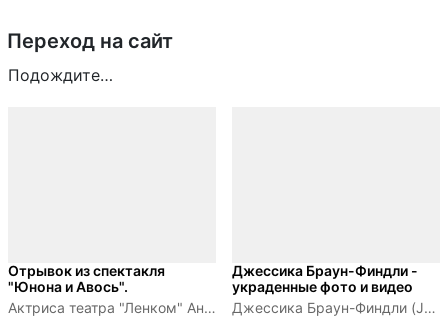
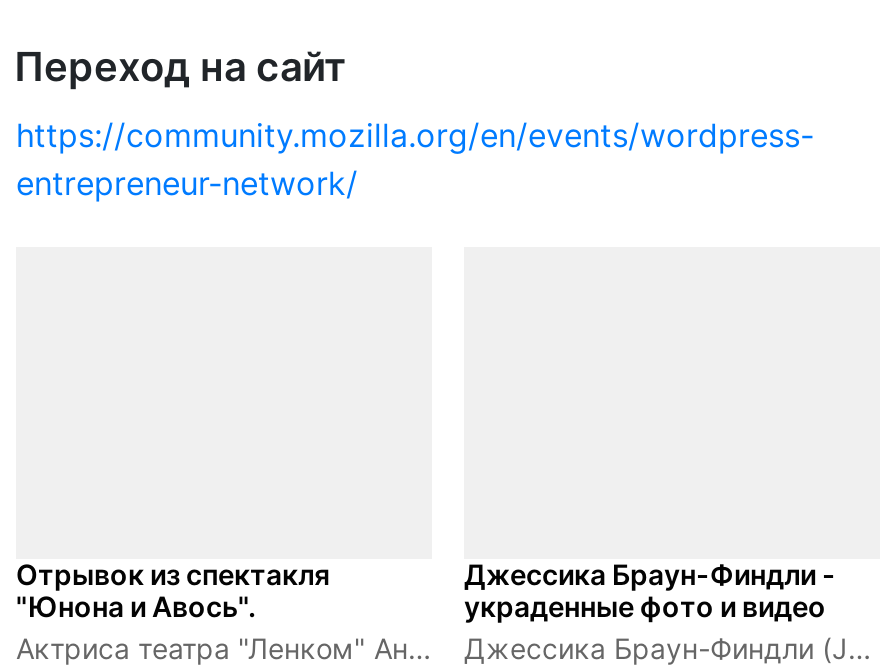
[8,65,100,85] Подождите -> [16,115,814,203] https://community.mozilla.org/en/events/wordpress- | entrepreneur-network/

